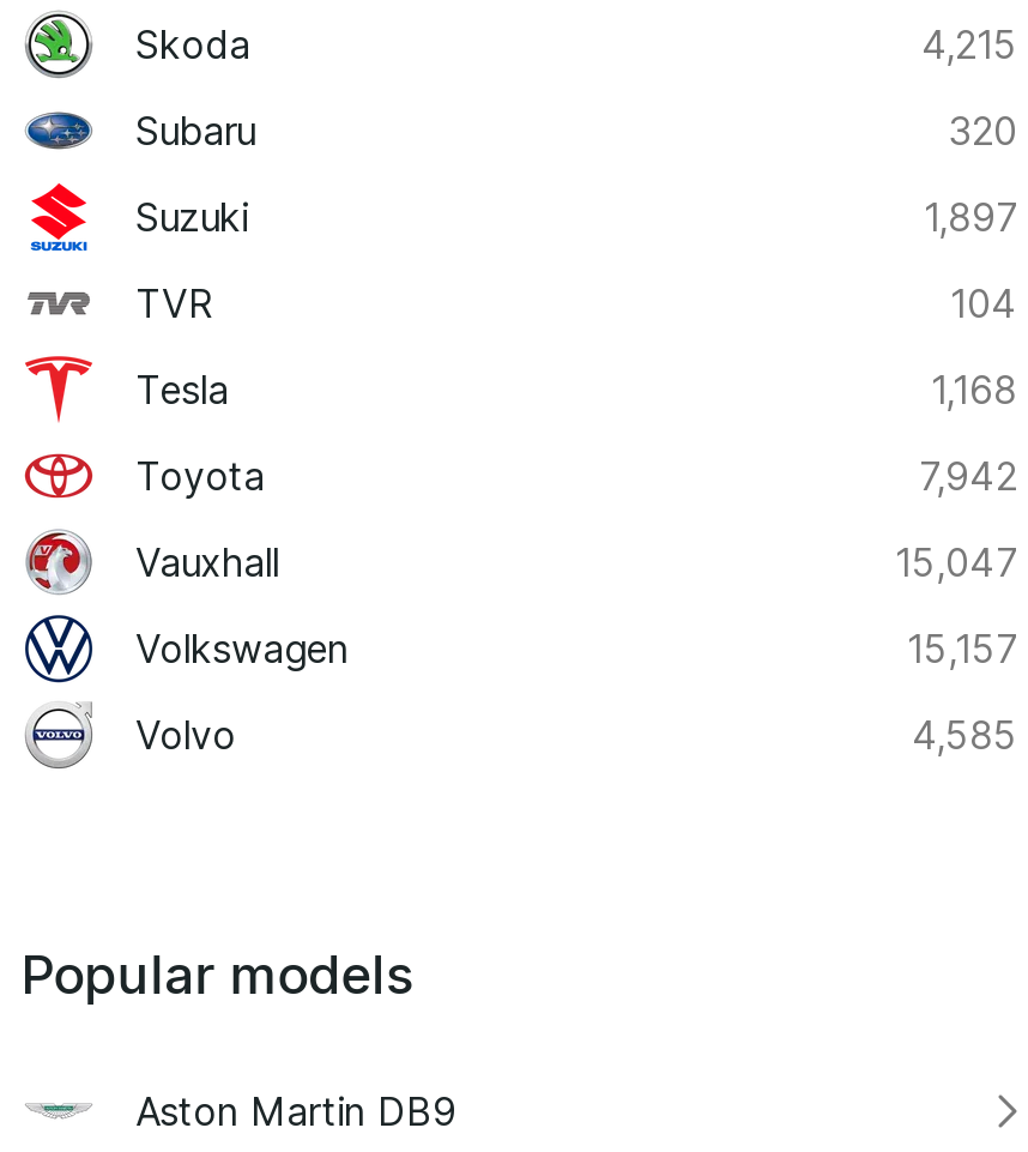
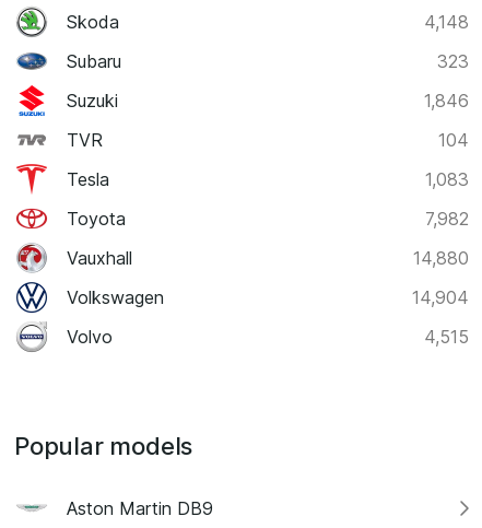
[921,19,1017,67] 4,215 -> [424,10,469,32] 4,148
[948,105,1017,153] 320 -> [437,50,469,72] 323
[924,192,1017,240] 1,897 -> [424,89,469,111] 1,846
[931,364,1017,412] 1,168 -> [425,168,469,190] 1,083
[919,451,1017,499] 7,942 -> [425,207,469,229] 7,982
[895,537,1017,585] 15,047 -> [413,247,469,268] 14,880
[907,623,1017,671] 15,157 -> [412,286,469,308] 14,904
[912,710,1017,758] 4,585 -> [424,325,469,347] 4,515

